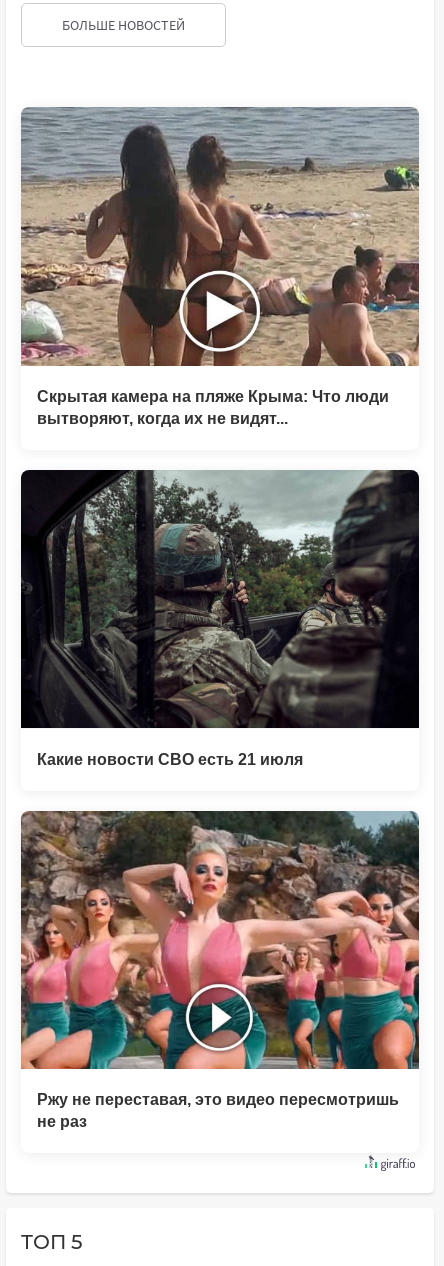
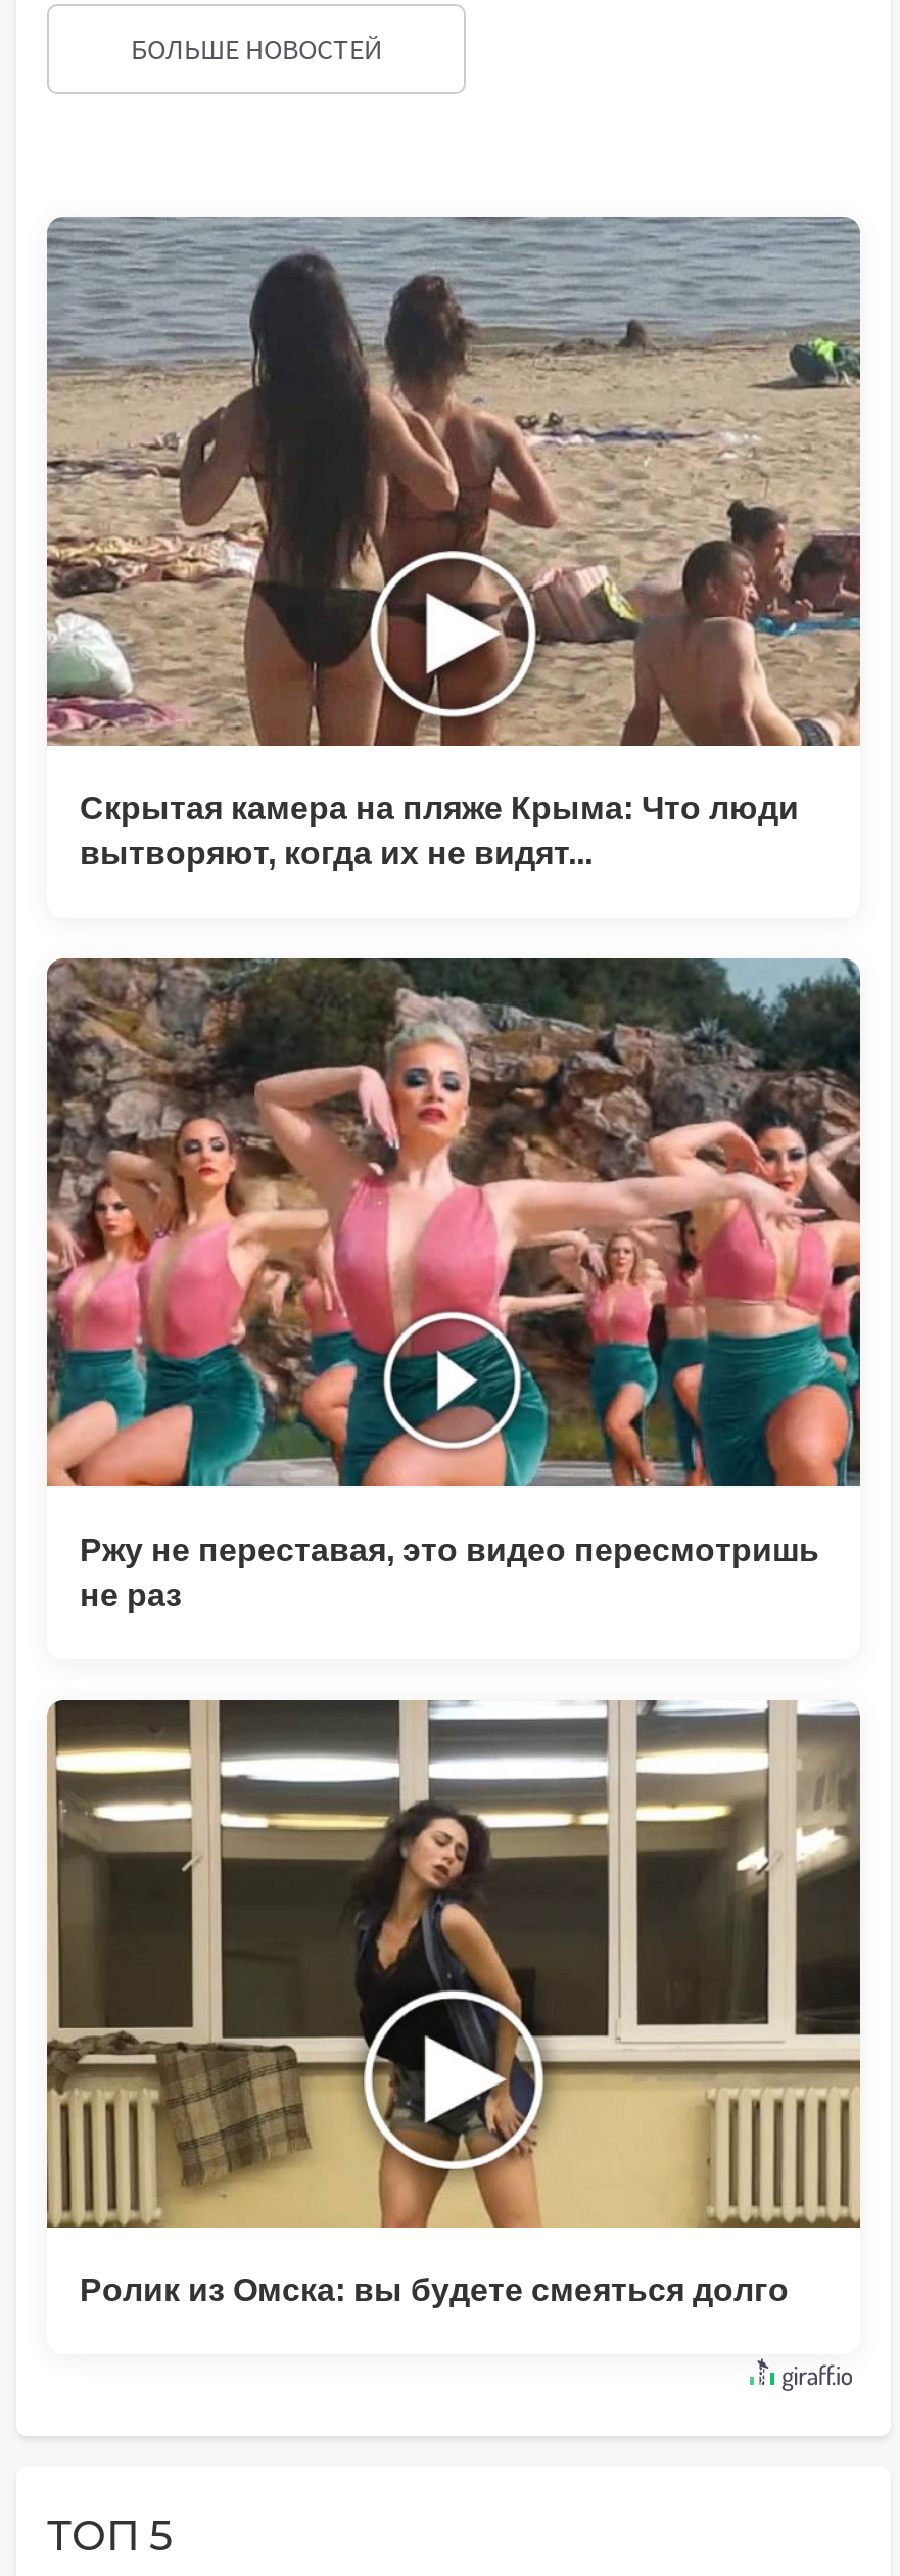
[20,469,420,768] [image] | Какие новости СВО есть 21 июля -> none
moved [19,809,421,1130] -> [43,954,864,1612]: [image] | Ржу не переставая, это видео пересмотришь | не раз
none -> [45,1664,862,2308] [image] | Ролик из Омска: вы будете смеяться долго

